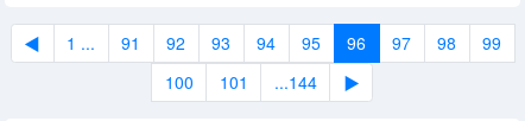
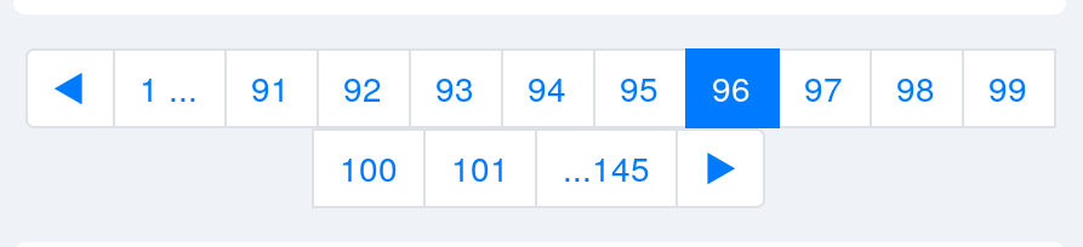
[274,70,317,94] ...144 -> [563,143,650,191] ...145

